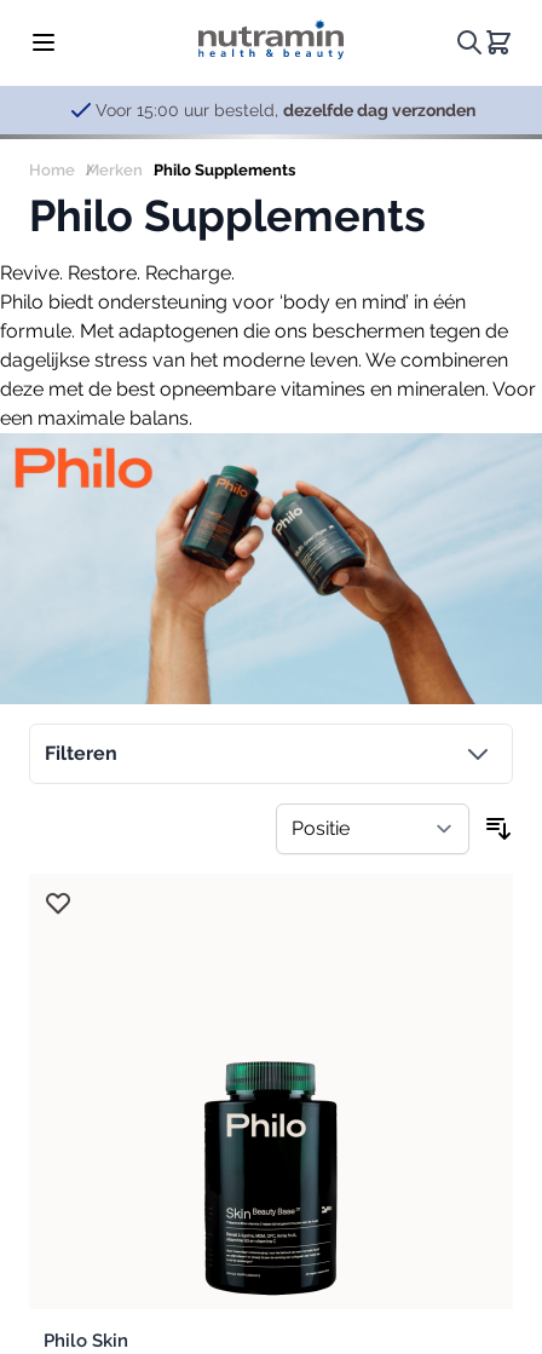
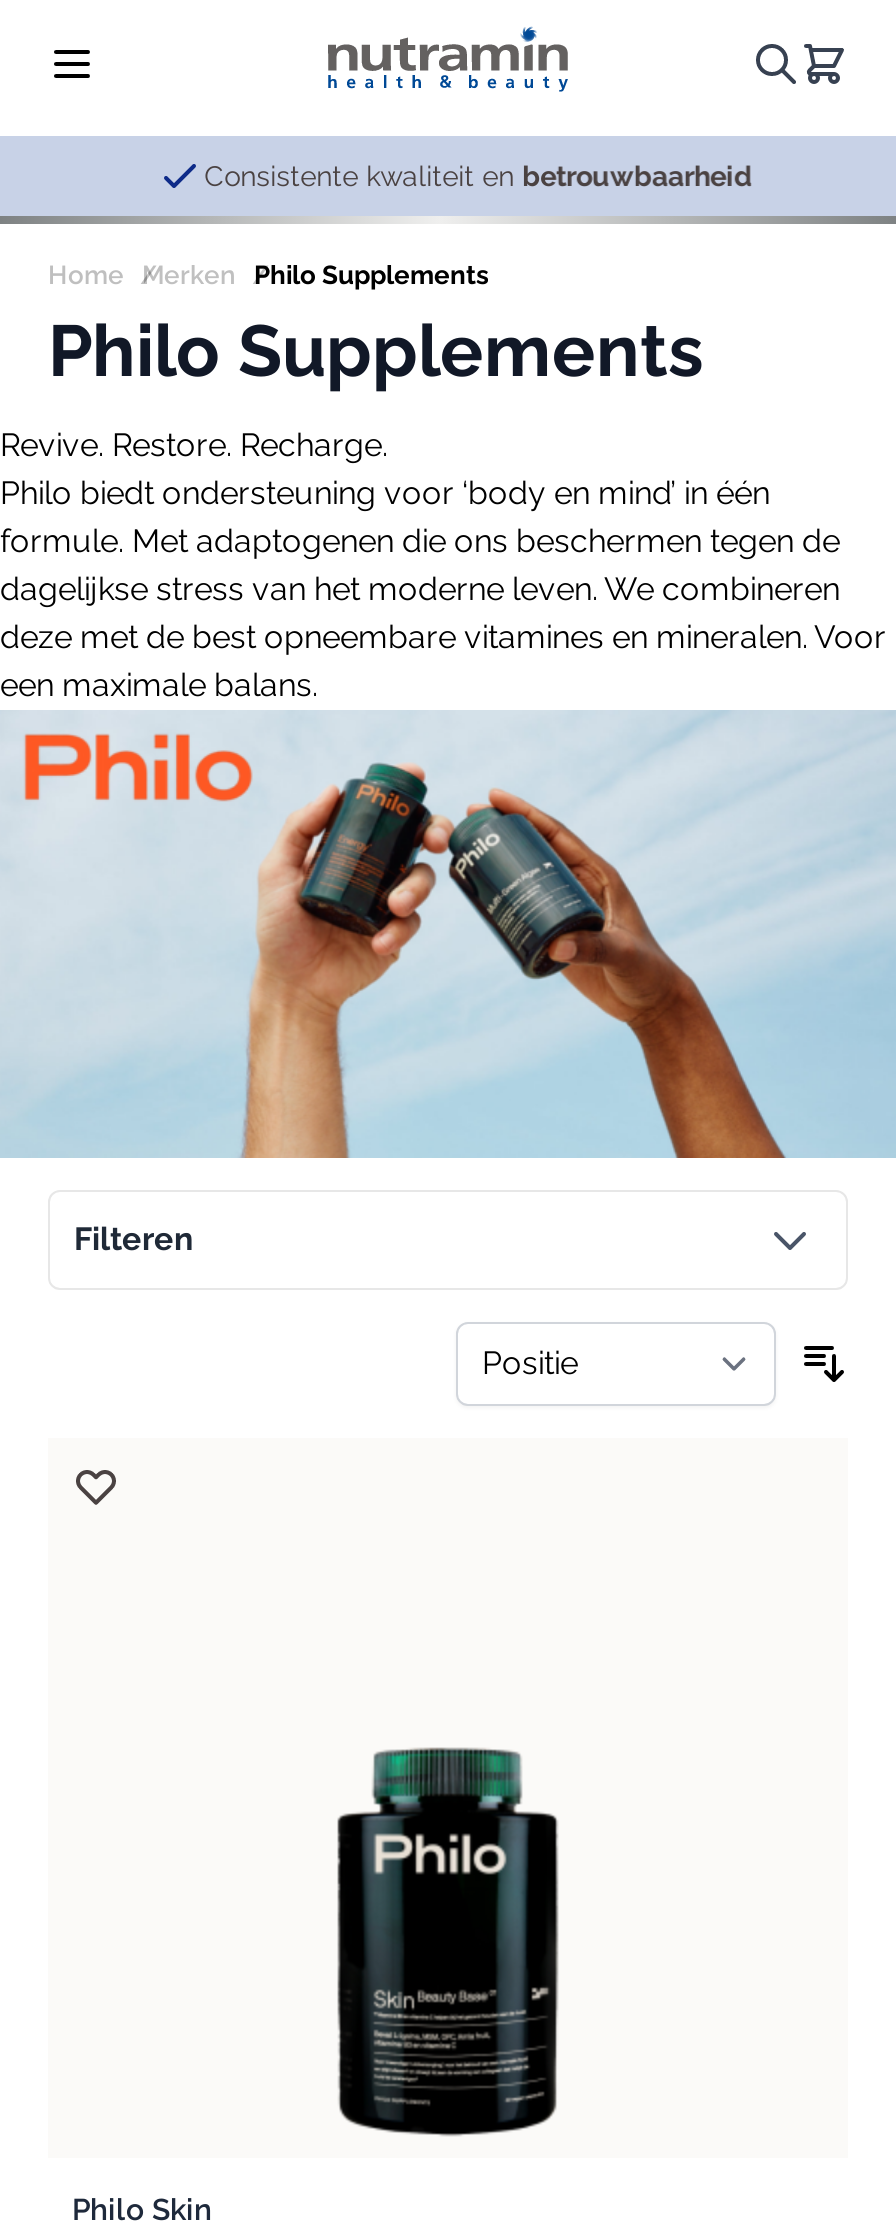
[96,100,475,120] Voor 15:00 uur besteld, dezelfde dag verzonden -> [198,160,746,192] Consistente kwaliteit en betrouwbaarheid

